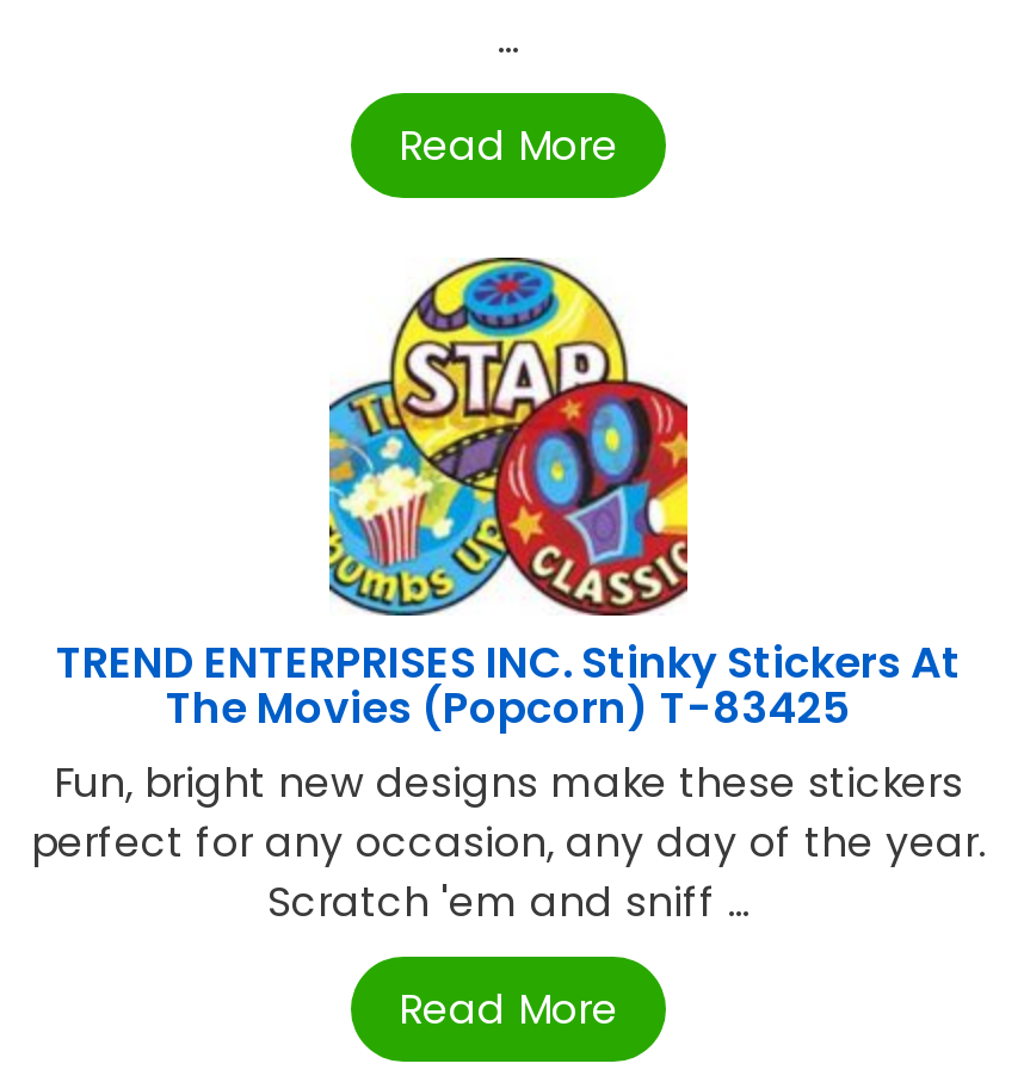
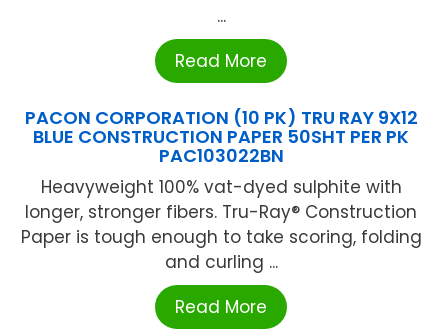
[31,633,986,932] TREND ENTERPRISES INC. Stinky Stickers At | The Movies (Popcorn) T-83425 | Fun, bright new designs make these stickers | perfect for any occasion, any day of the year. | Scratch 'em and sniff ... -> [20,105,421,274] PACON CORPORATION (10 PK) TRU RAY 9X12 | BLUE CONSTRUCTION PAPER 50SHT PER PK | PAC103022BN | Heavyweight 100% vat-dyed sulphite with | longer, stronger fibers. Tru-Ray® Construction | Paper is tough enough to take scoring, folding | and curling ...

